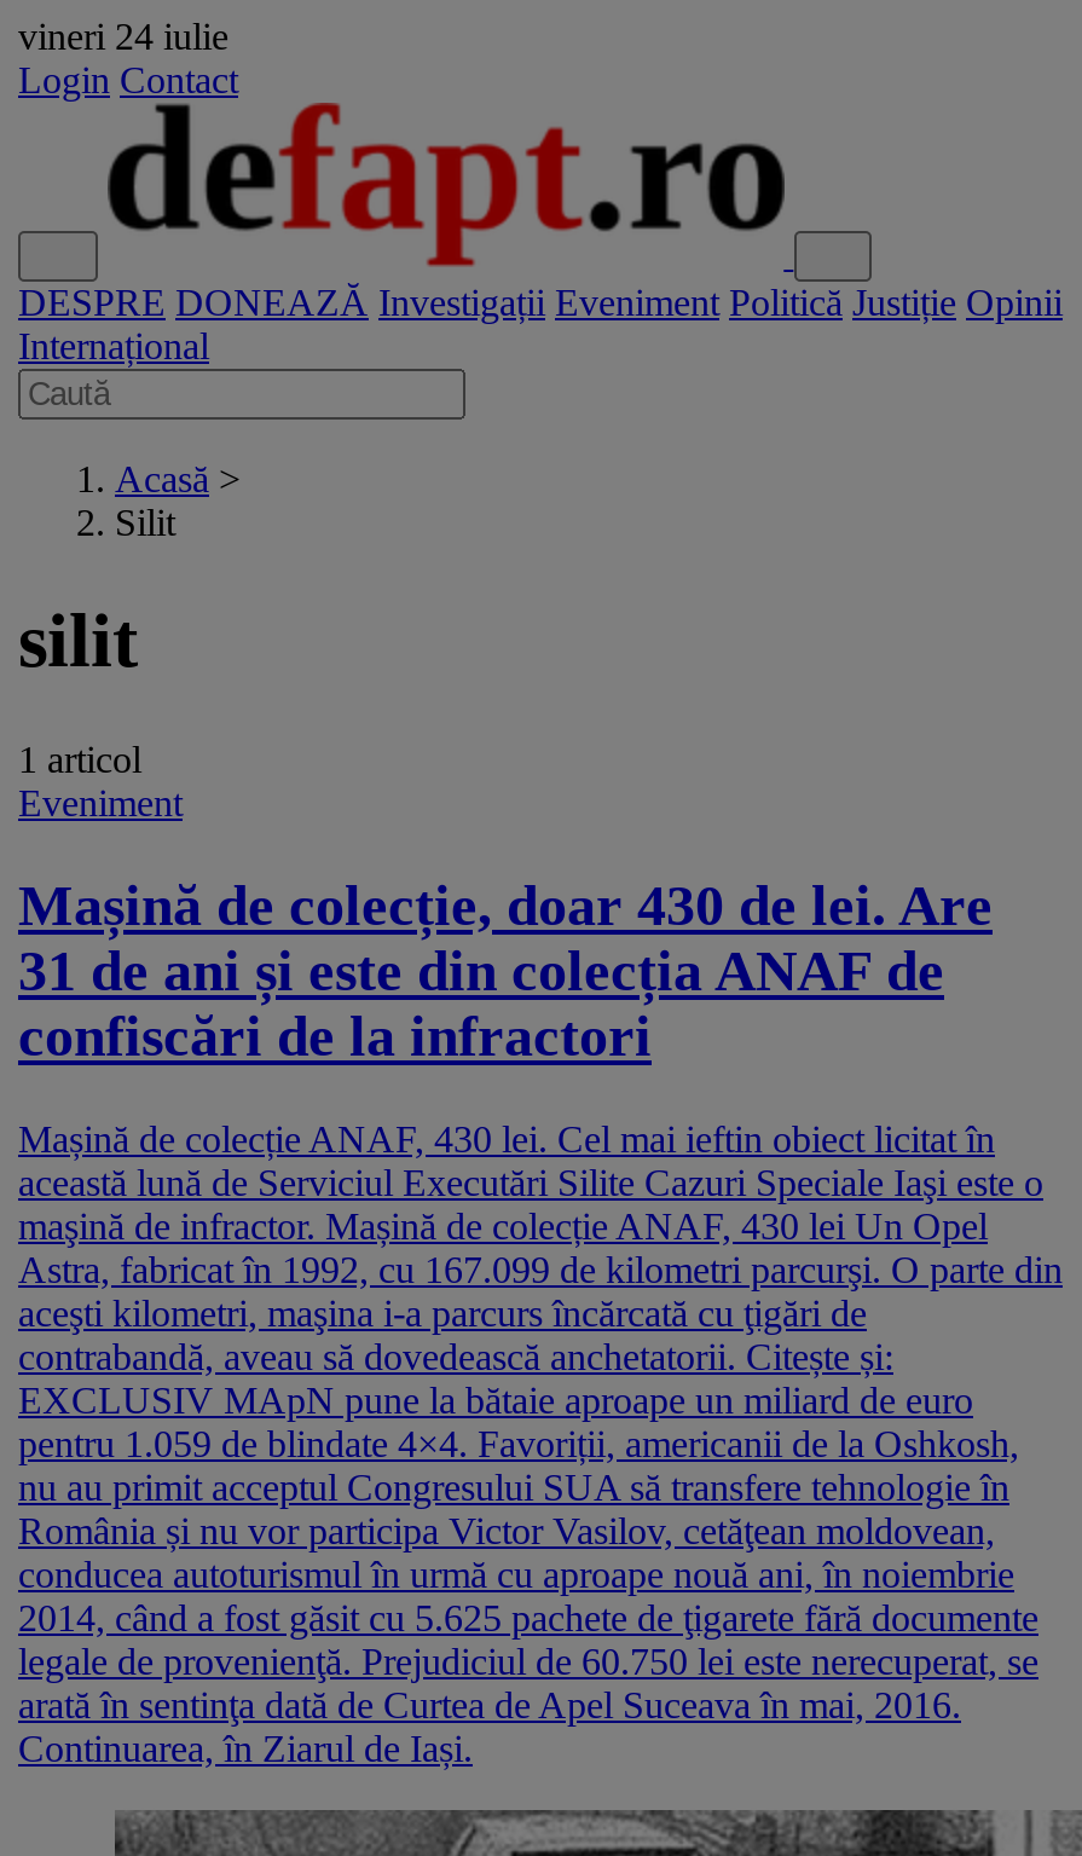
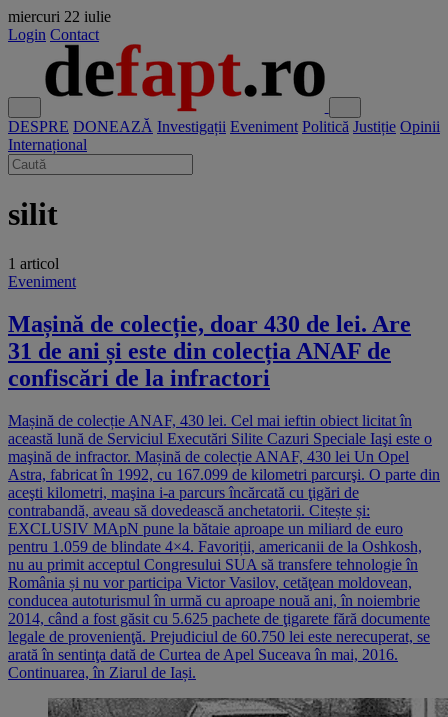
[18,16,228,57] vineri 24 iulie -> [8,8,111,25] miercuri 22 iulie
[115,458,241,543] Acasă > | Silit -> none

